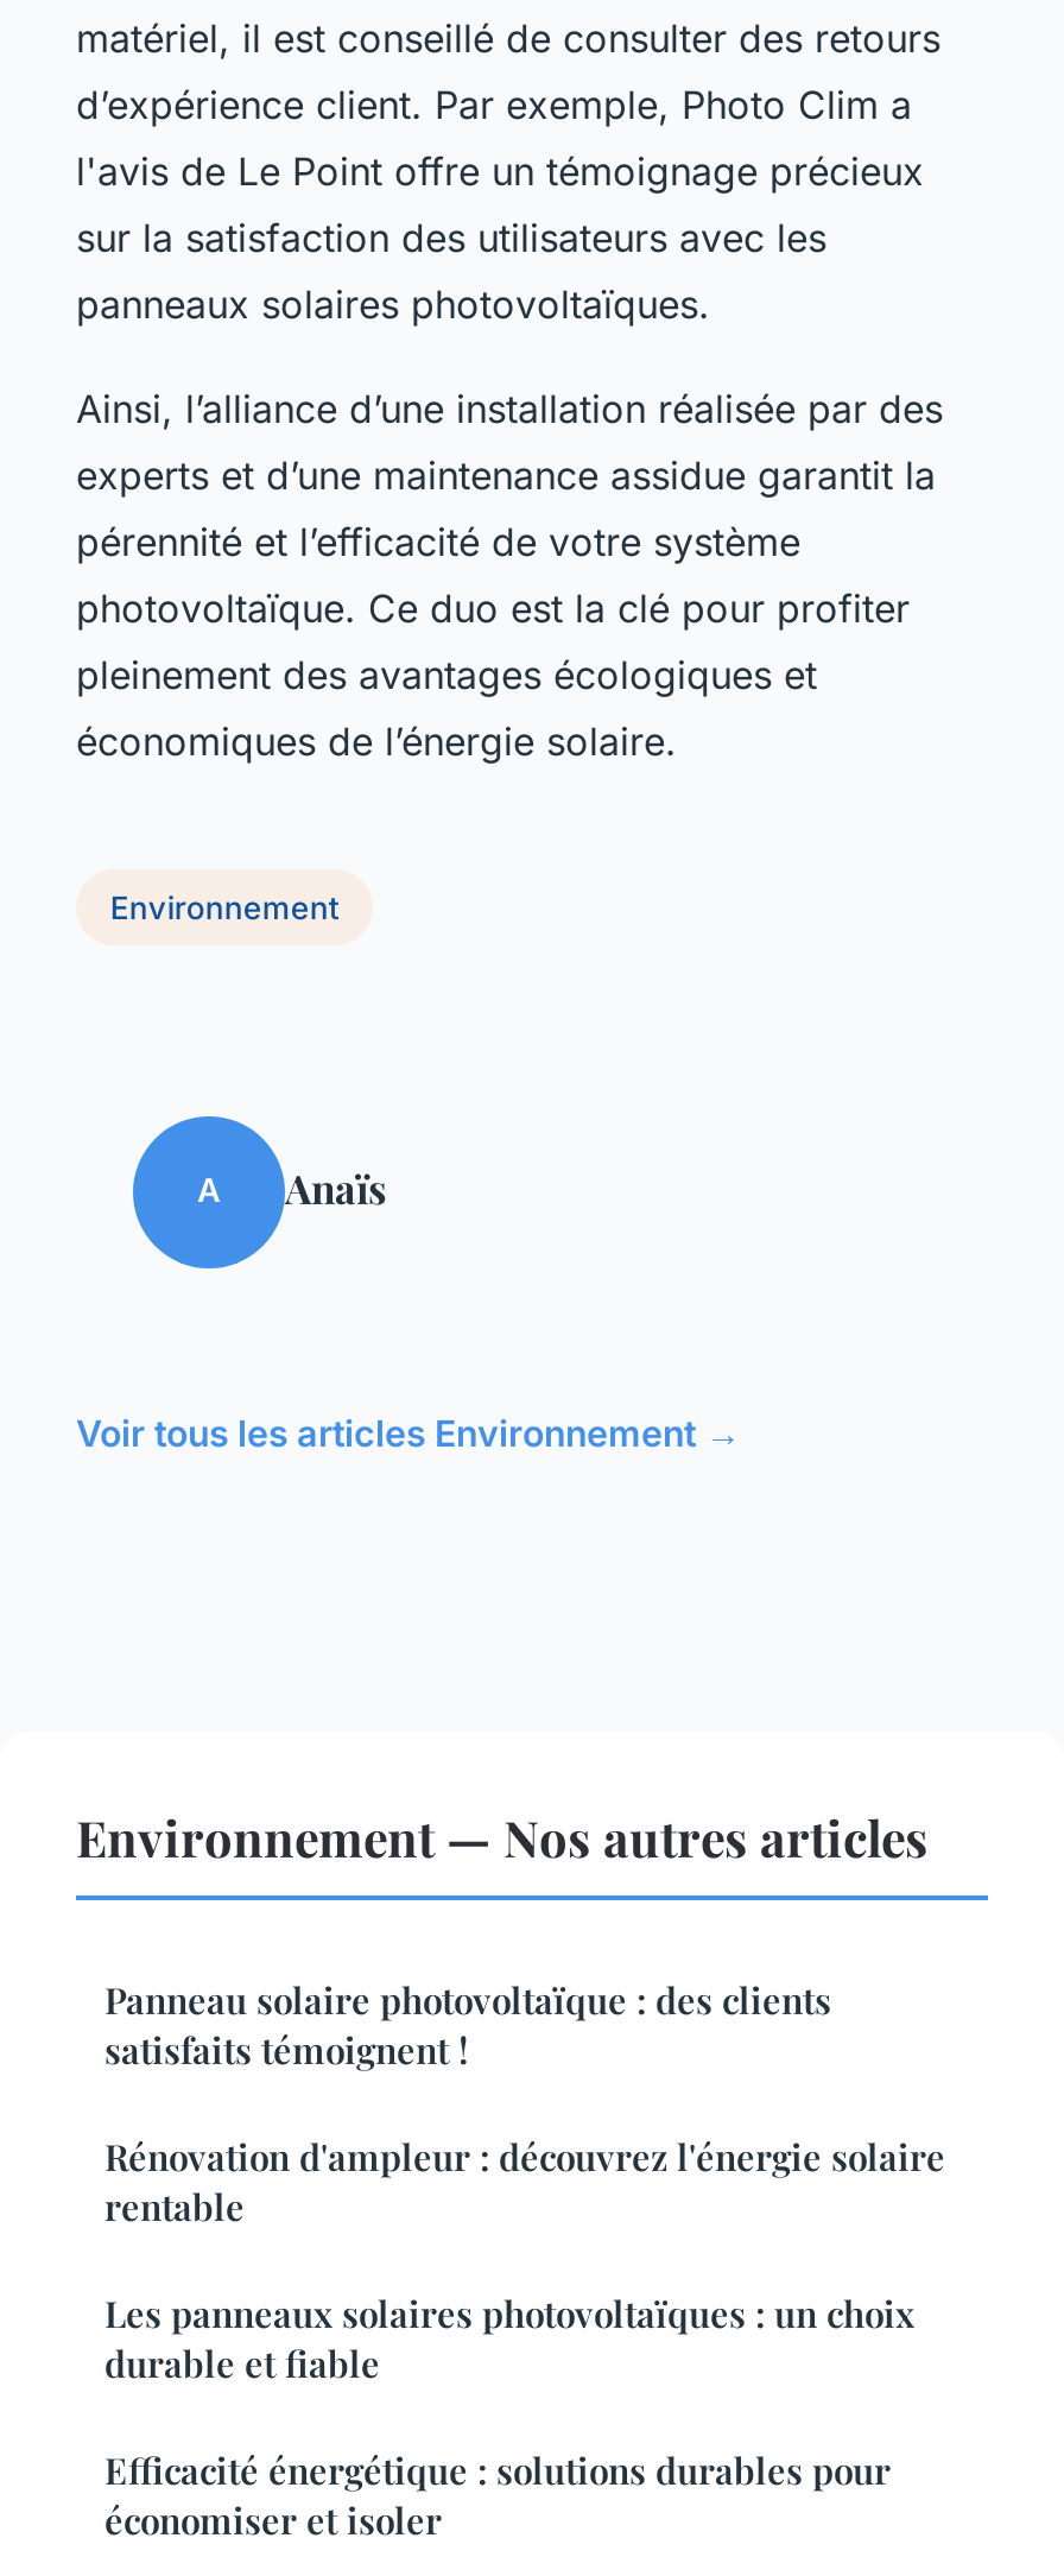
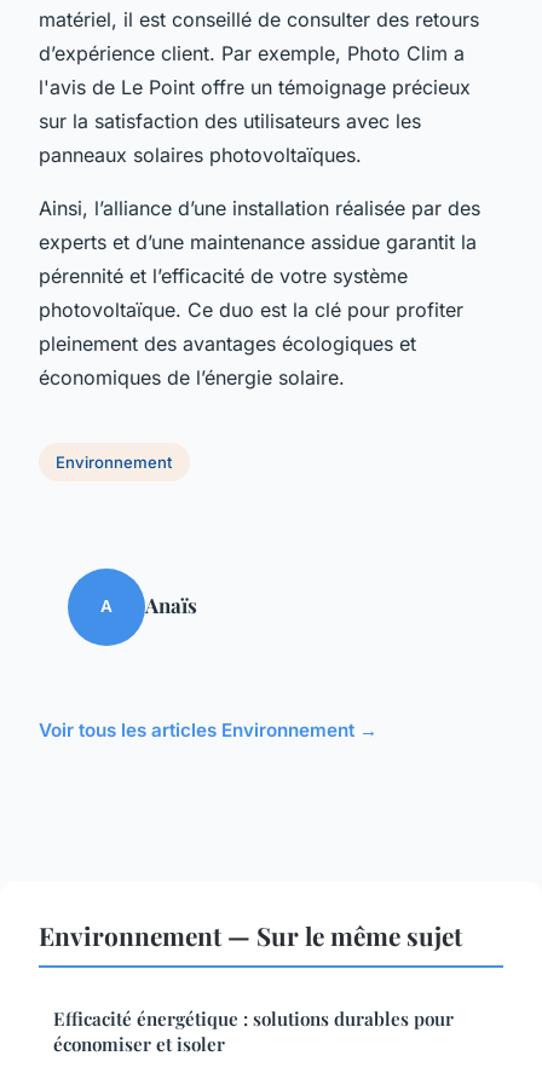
[76,1802,945,2386] Environnement — Nos autres articles | Panneau solaire photovoltaïque : des clients | satisfaits témoignent ! | Rénovation d'ampleur : découvrez l'énergie solaire | rentable | Les panneaux solaires photovoltaïques : un choix | durable et fiable -> [39,918,462,952] Environnement — Sur le même sujet

